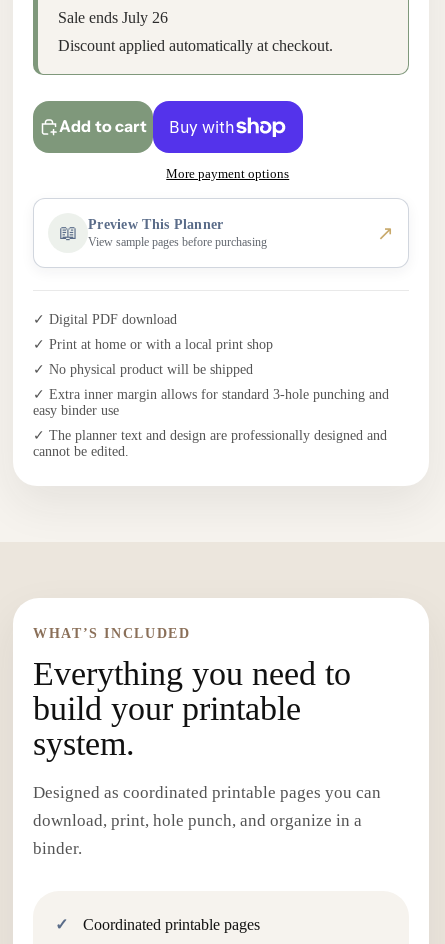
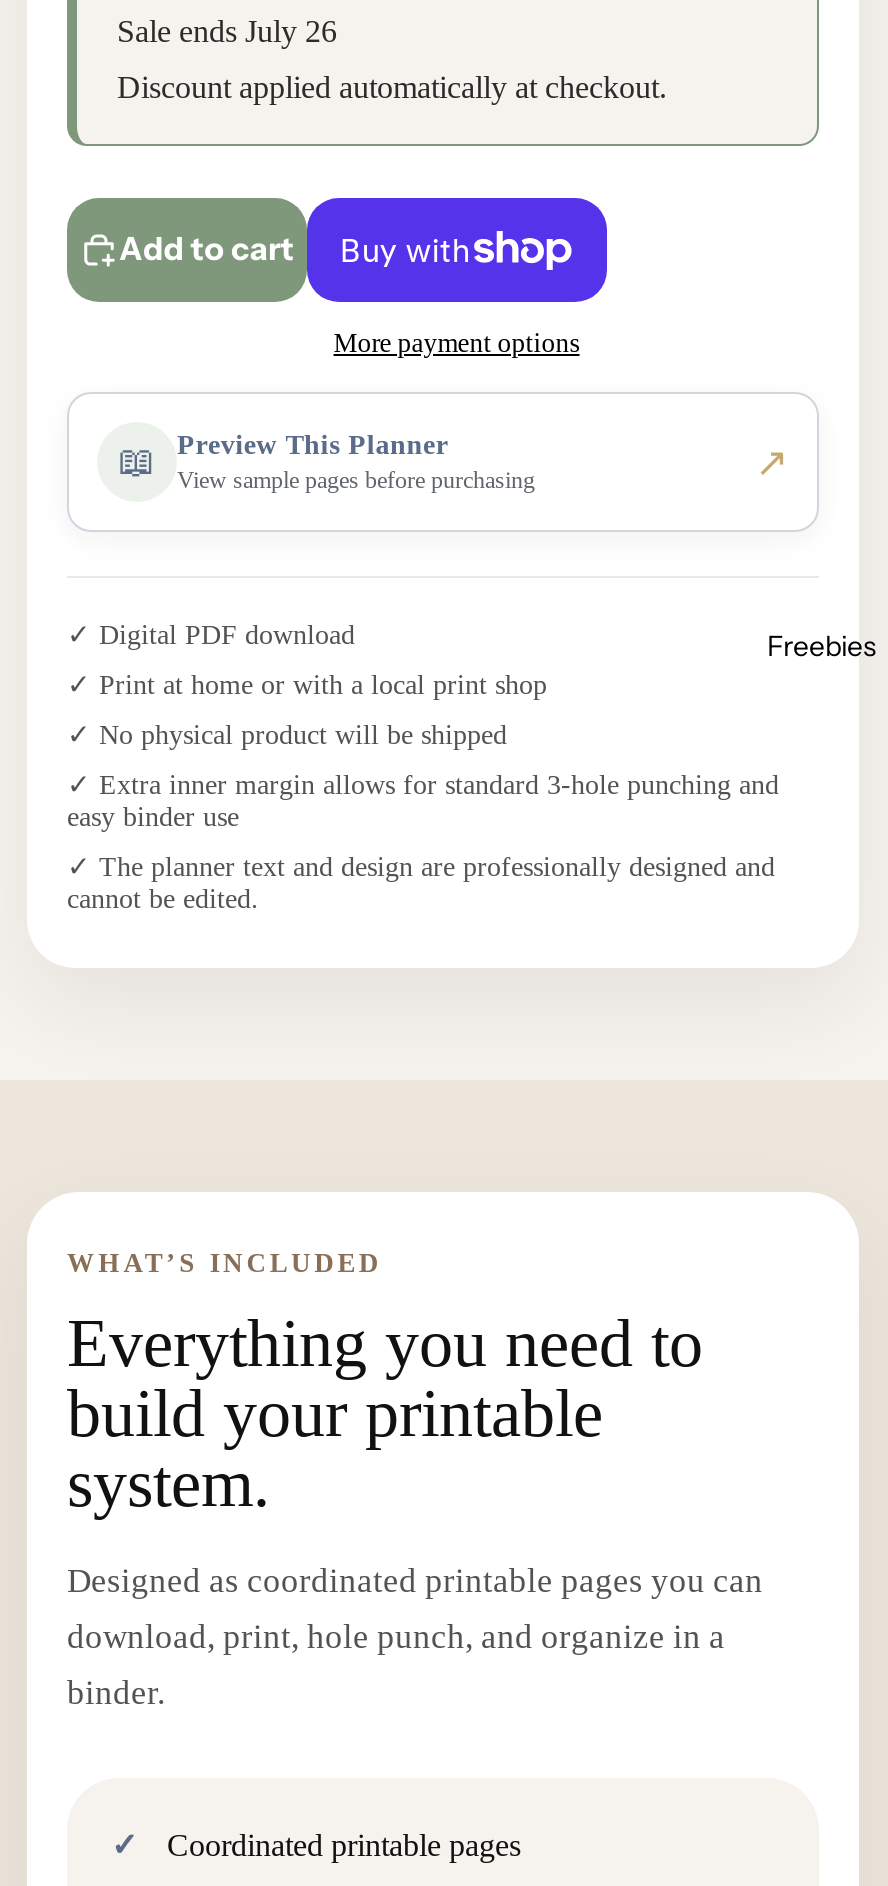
none -> [767,628,877,664] Freebies

